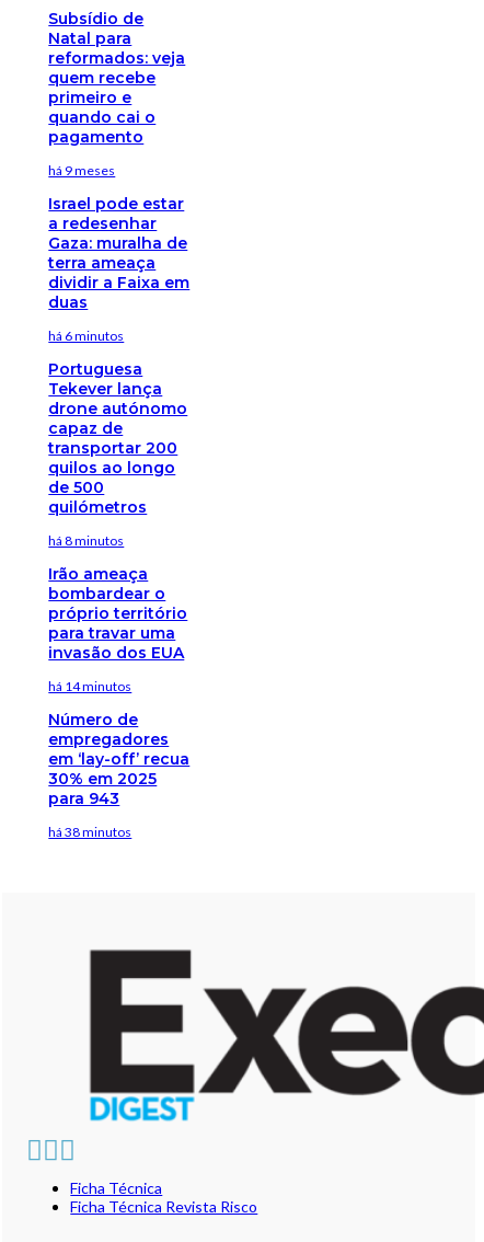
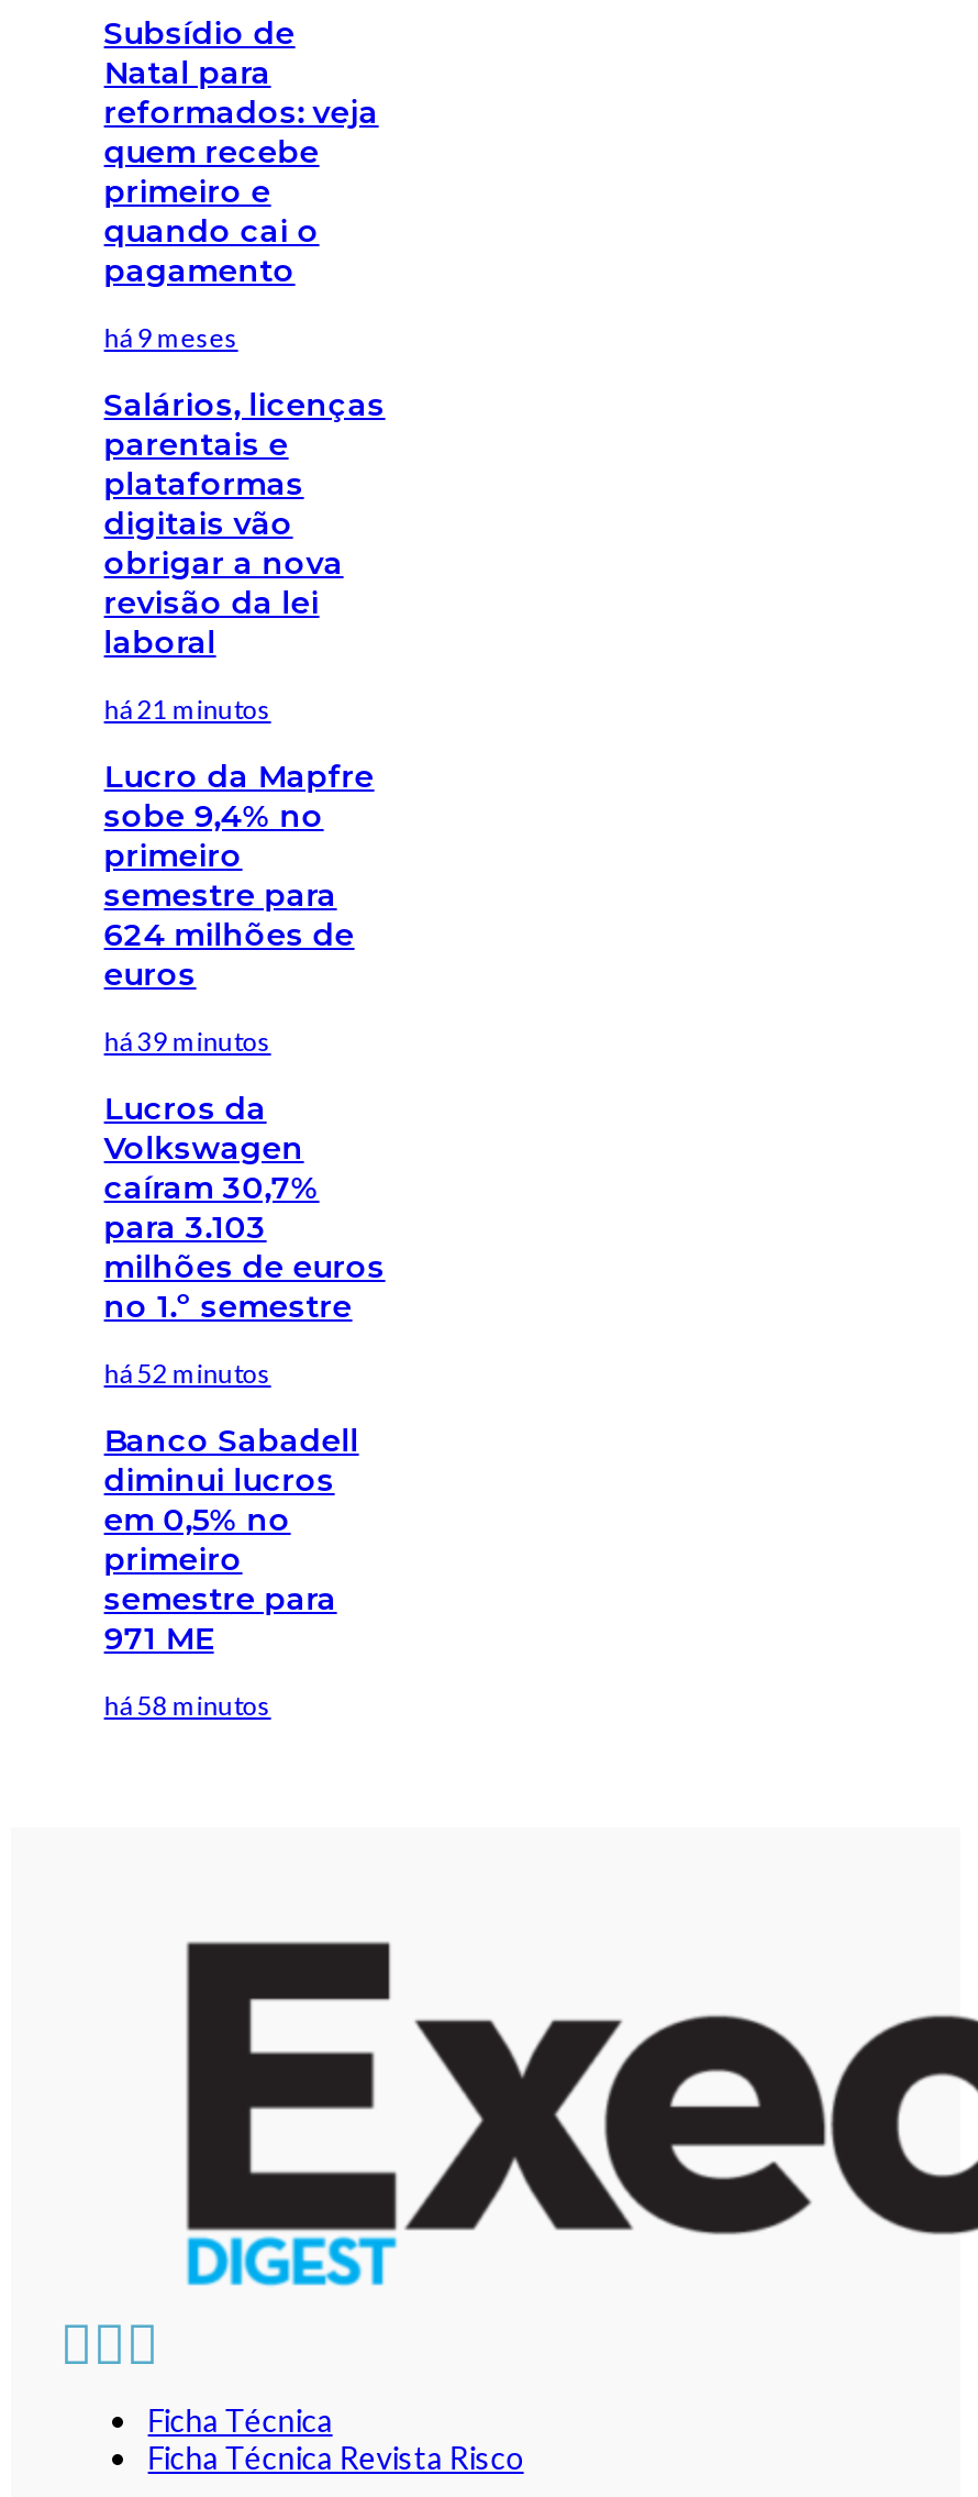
[49,193,190,312] Israel pode estar | a redesenhar | Gaza: muralha de | terra ameaça | dividir a Faixa em | duas -> [104,384,385,661] Salários, licenças | parentais e | plataformas | digitais vão | obrigar a nova | revisão da lei | laboral
[49,327,124,343] há 6 minutos -> [104,692,271,725] há 21 minutos
[49,359,188,516] Portuguesa | Tekever lança | drone autónomo | capaz de | transportar 200 | quilos ao longo | de 500 | quilómetros -> [104,755,374,993] Lucro da Mapfre | sobe 9,4% no | primeiro | semestre para | 624 milhões de | euros
[49,532,124,548] há 8 minutos -> [104,1024,271,1057] há 39 minutos
[49,563,188,662] Irão ameaça | bombardear o | próprio território | para travar uma | invasão dos EUA -> [104,1087,385,1325] Lucros da | Volkswagen | caíram 30,7% | para 3.103 | milhões de euros | no 1.º semestre
[49,677,132,694] há 14 minutos -> [104,1356,271,1389] há 52 minutos
[49,709,190,808] Número de | empregadores | em ‘lay-off’ recua | 30% em 2025 | para 943 -> [104,1419,359,1657] Banco Sabadell | diminui lucros | em 0,5% no | primeiro | semestre para | 971 ME
[49,823,132,840] há 38 minutos -> [104,1688,271,1721] há 58 minutos

